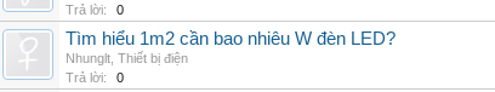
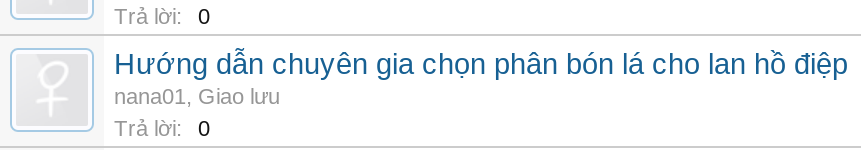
[66,29,396,65] Tìm hiểu 1m2 cần bao nhiêu W đèn LED? | Nhunglt, Thiết bị điện -> [114,48,848,108] Hướng dẫn chuyên gia chọn phân bón lá cho lan hồ điệp | nana01, Giao lưu

